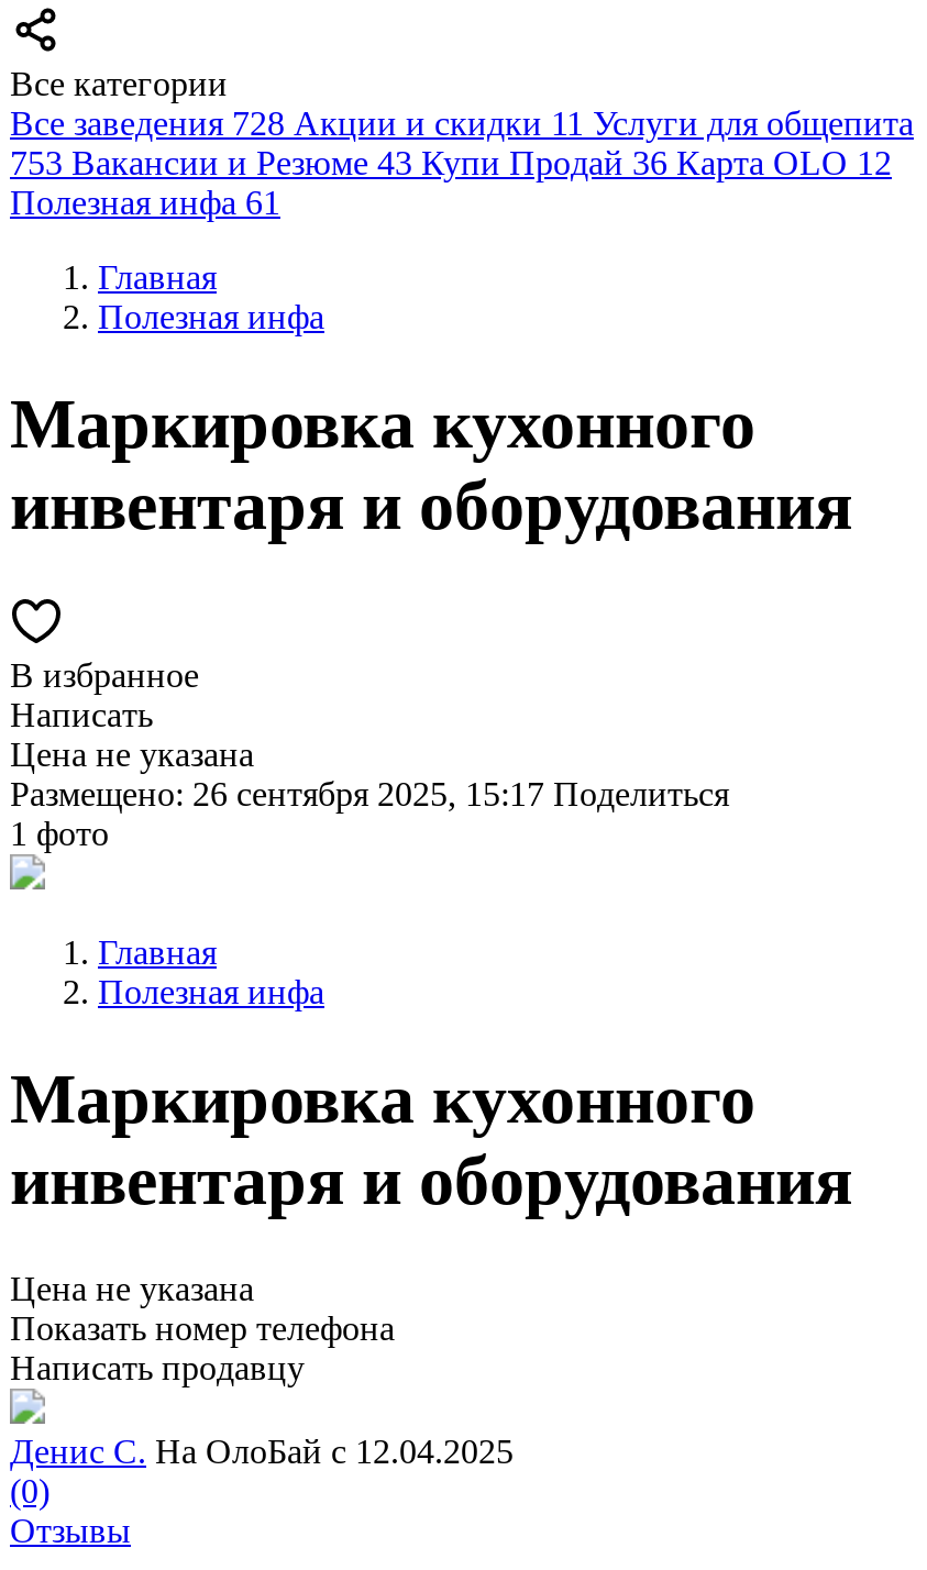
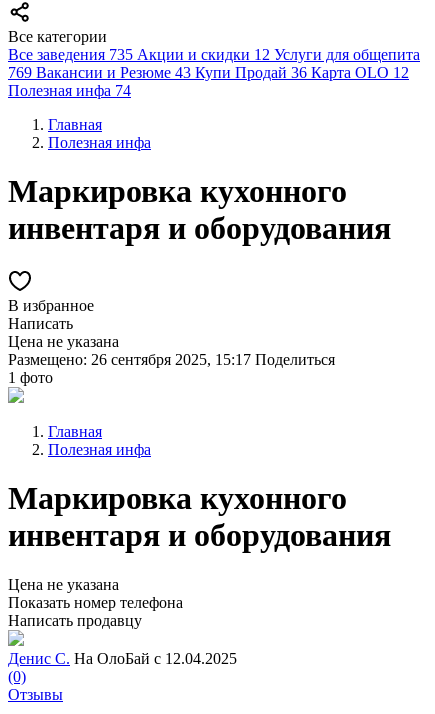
[10,104,914,142] Все заведения 728 Акции и скидки 11 Услуги для общепита -> [8,46,420,63] Все заведения 735 Акции и скидки 12 Услуги для общепита
[10,144,892,181] 753 Вакансии и Резюме 43 Купи Продай 36 Карта OLO 12 -> [8,64,409,81] 769 Вакансии и Резюме 43 Купи Продай 36 Карта OLO 12
[10,184,280,221] Полезная инфа 61 -> [8,82,131,99] Полезная инфа 74

